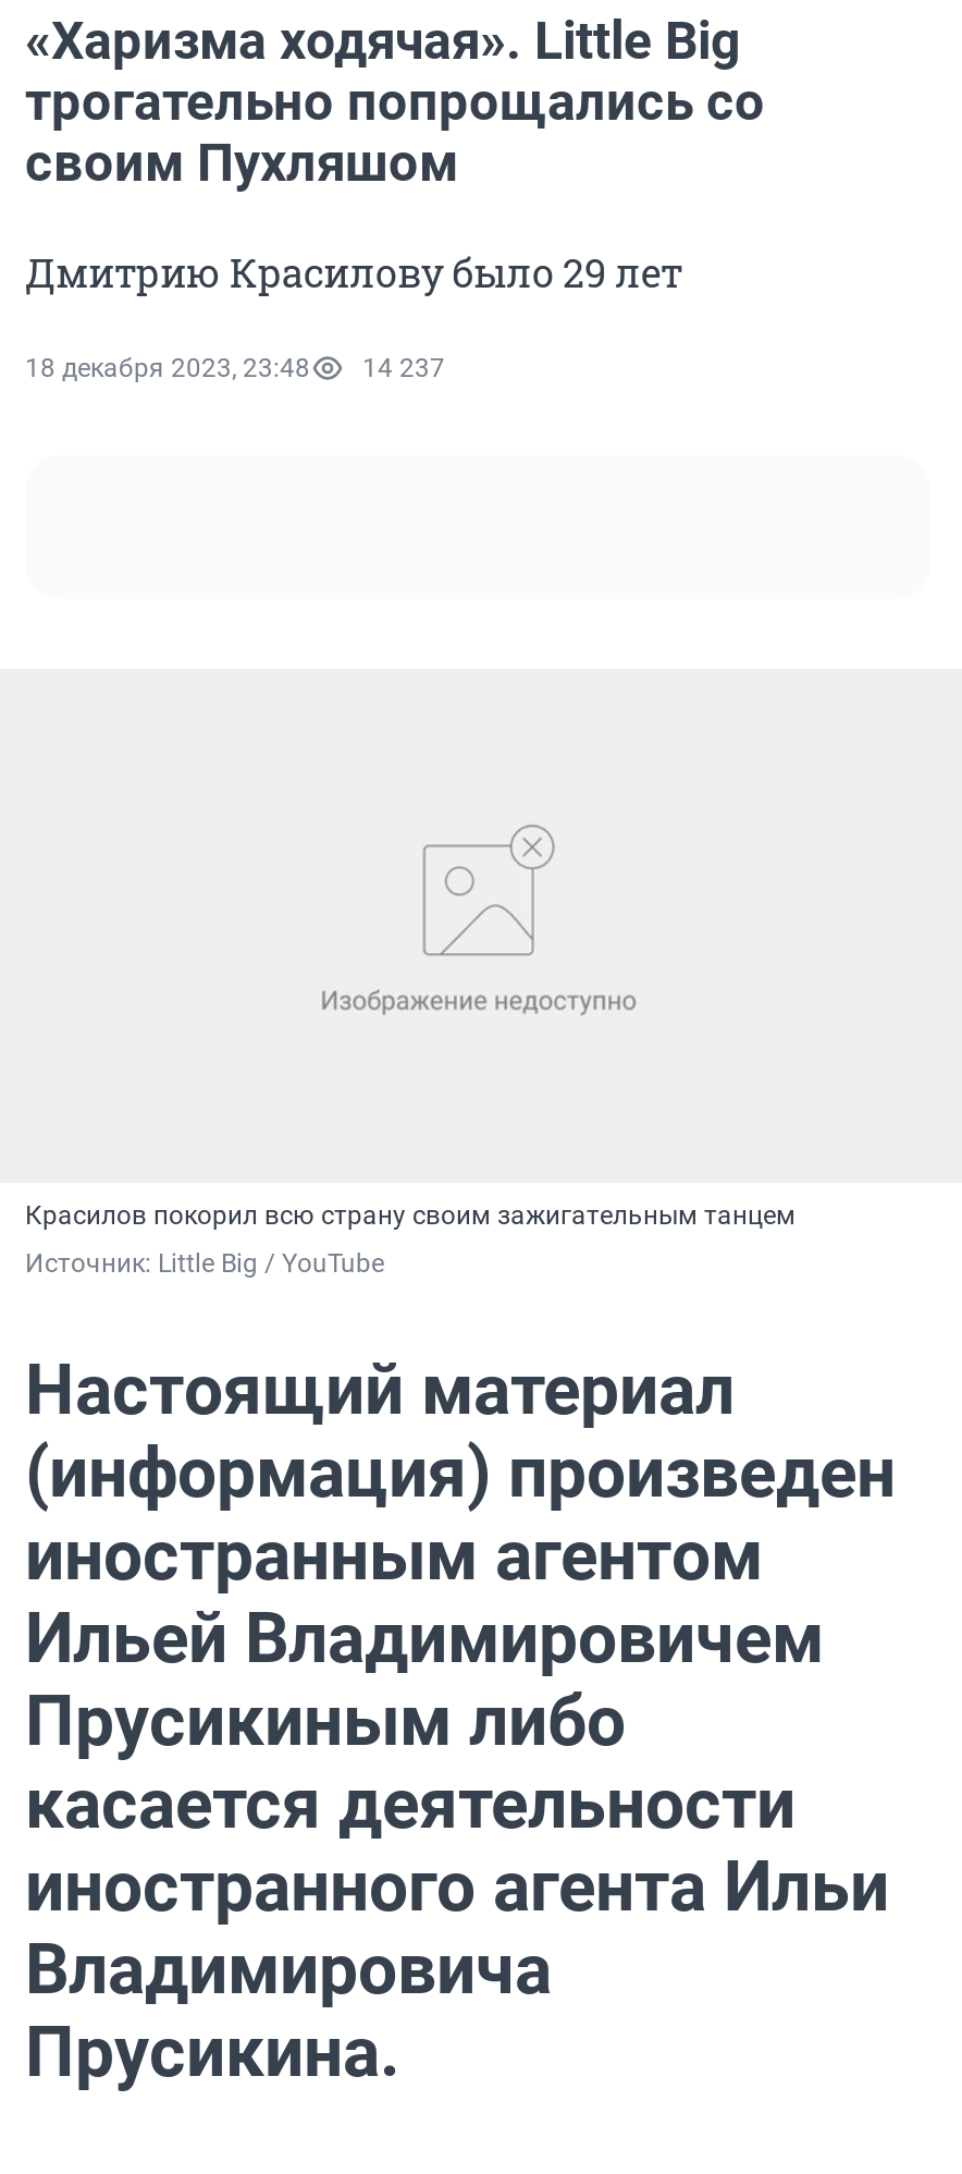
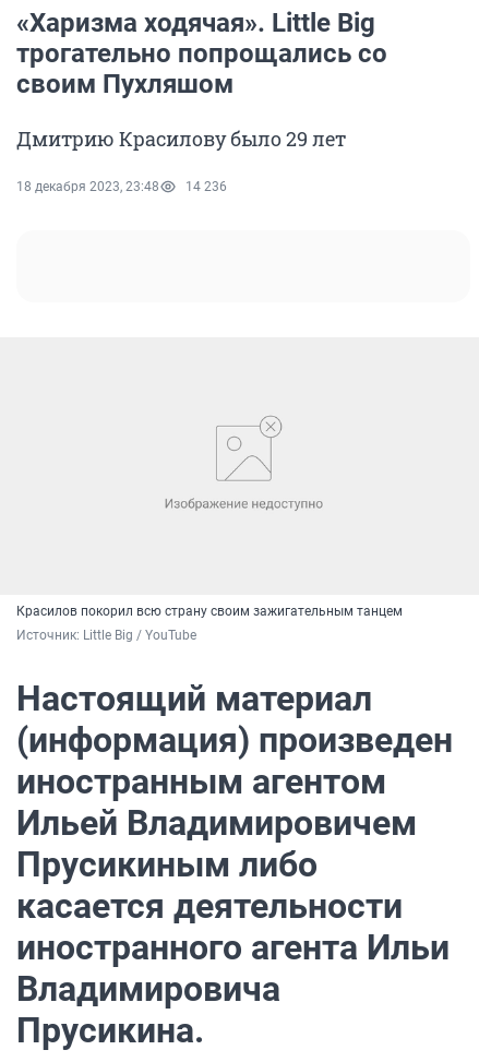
[25,353,445,384] 18 декабря 2023, 23:48 14 237 -> [16,179,227,194] 18 декабря 2023, 23:48 14 236

